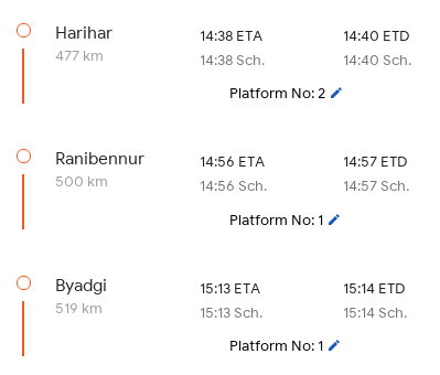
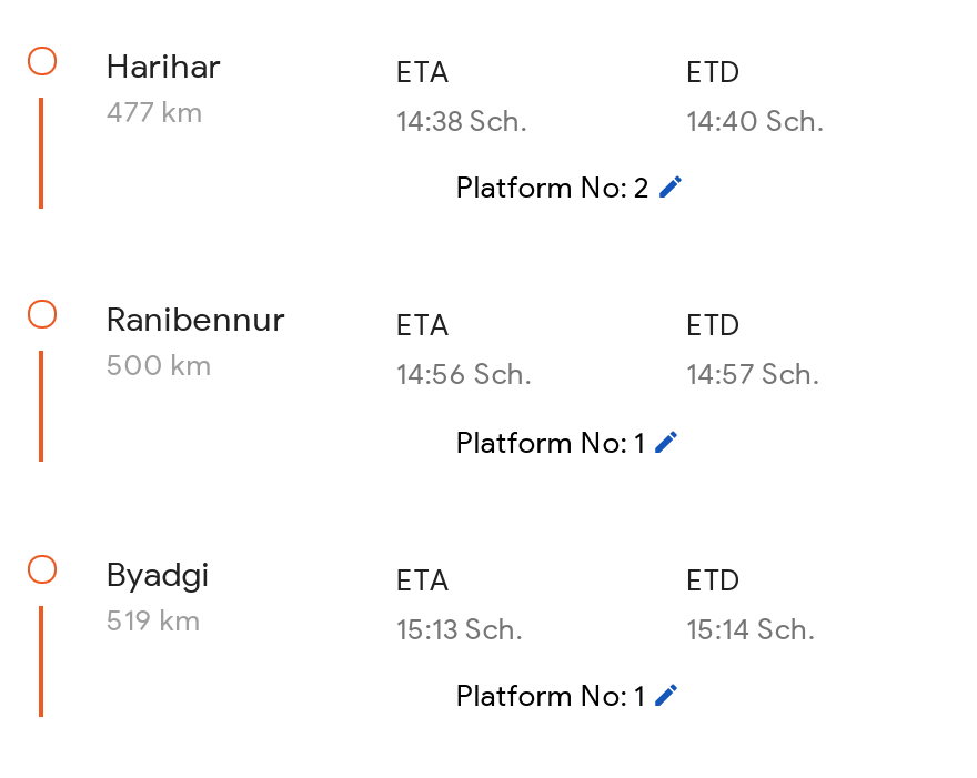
[199,26,262,44] 14:38 ETA -> [395,53,449,88] ETA
[343,26,409,44] 14:40 ETD -> [686,53,739,88] ETD
[199,152,264,170] 14:56 ETA -> [395,307,449,342] ETA
[343,152,407,170] 14:57 ETD -> [686,307,739,342] ETD
[199,279,260,296] 15:13 ETA -> [395,561,449,597] ETA
[343,279,405,296] 15:14 ETD -> [686,561,739,597] ETD

